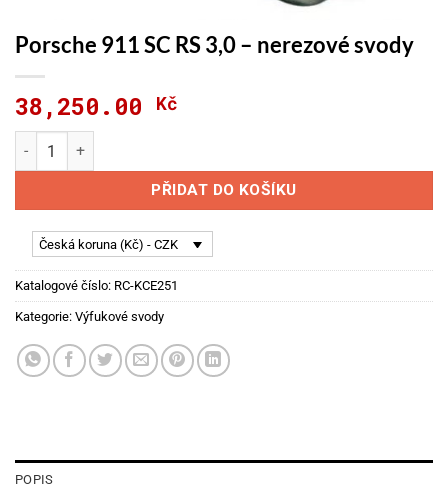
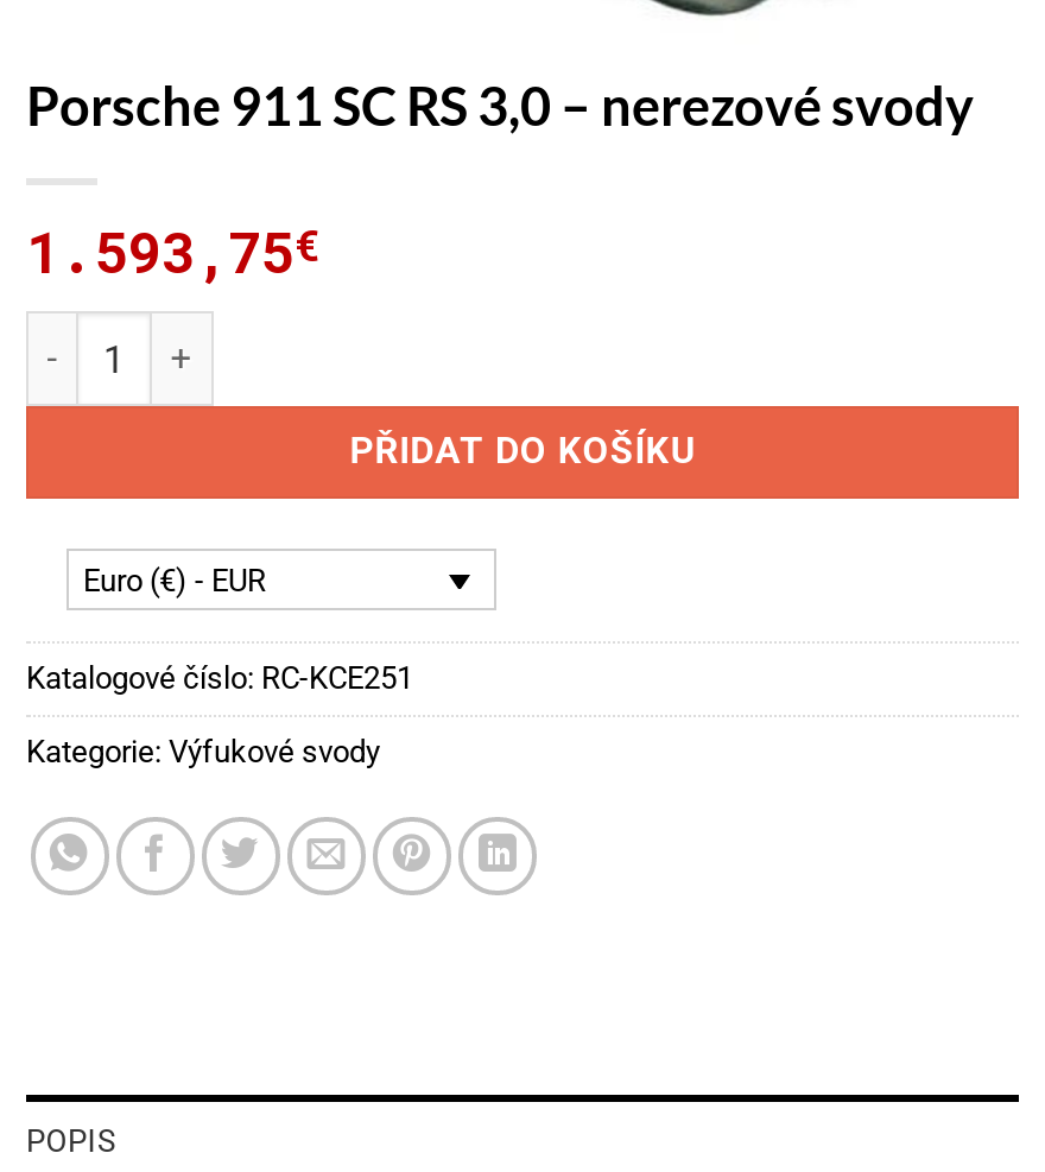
[15,90,178,122] 38,250.00Kč -> [26,214,321,290] 1.593,75€
[39,237,178,252] Česká koruna (Kč) - CZK -> [83,562,266,598] Euro (€) - EUR

